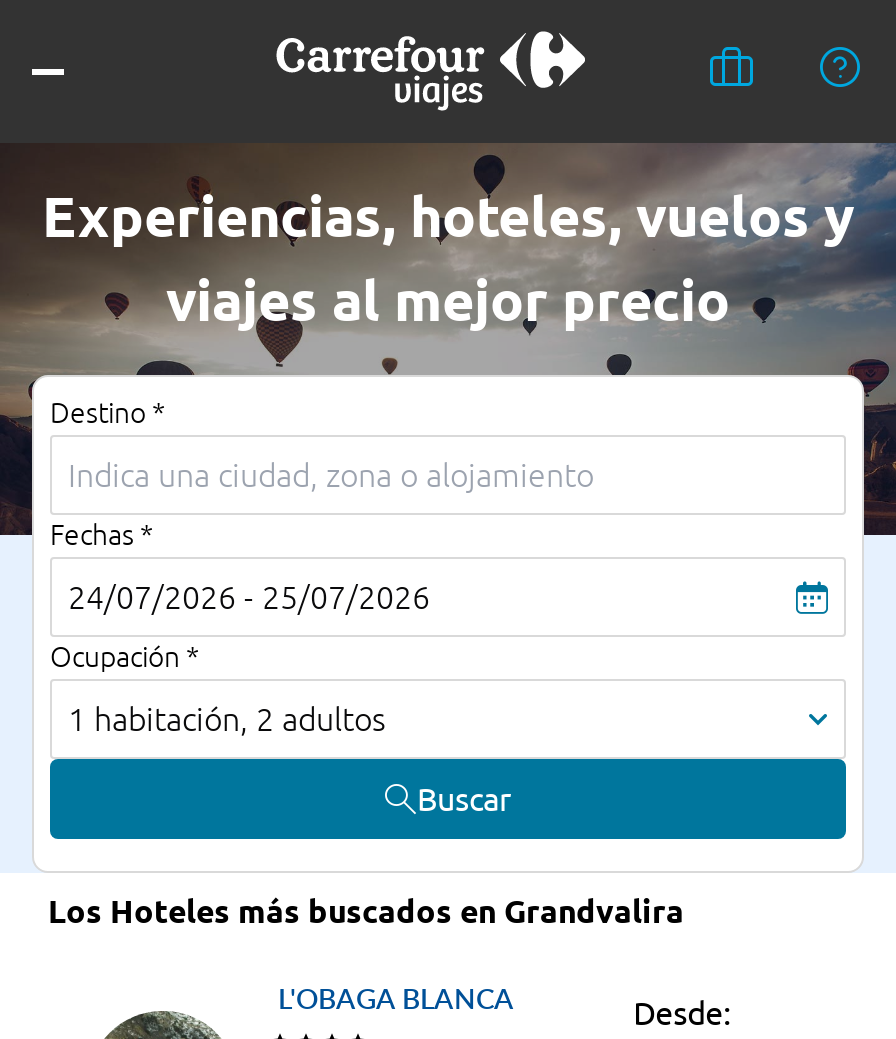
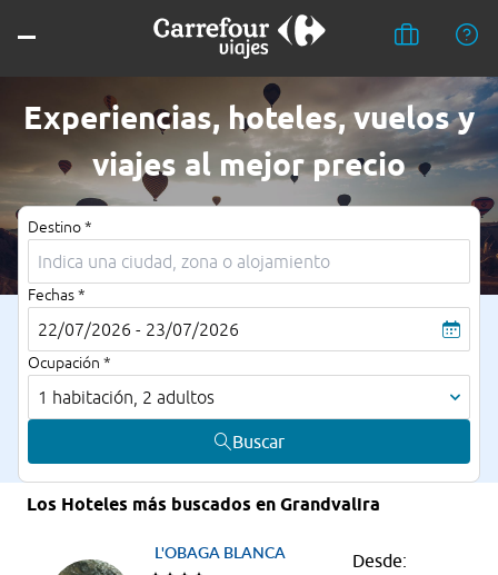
[68,579,430,615] 24/07/2026 - 25/07/2026 -> [38,319,239,339] 22/07/2026 - 23/07/2026

